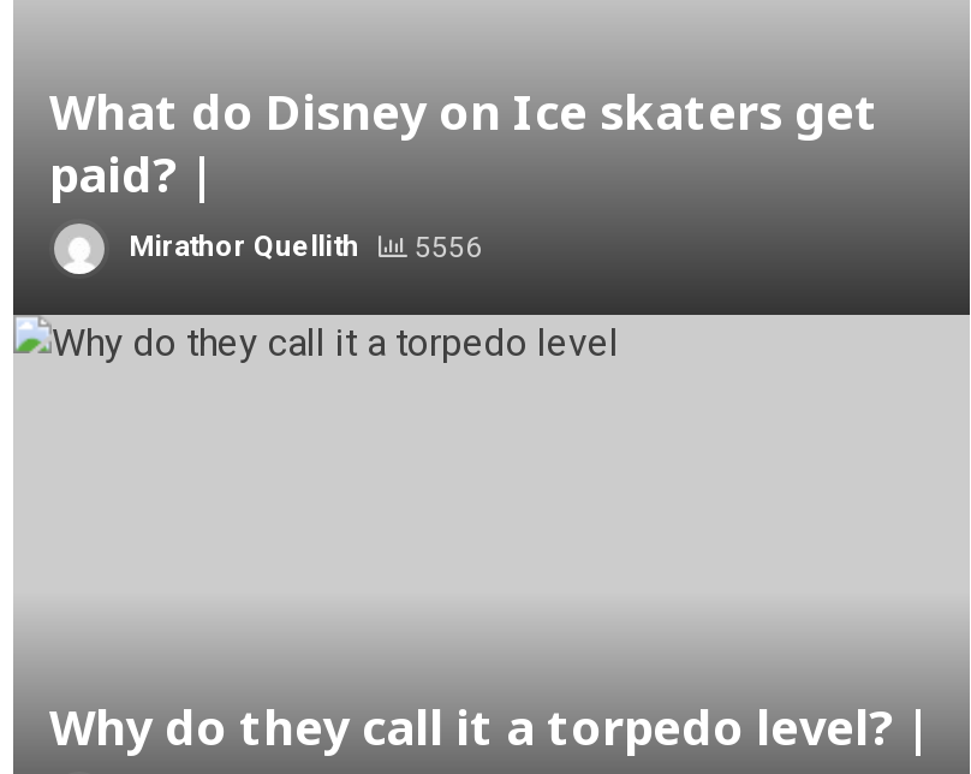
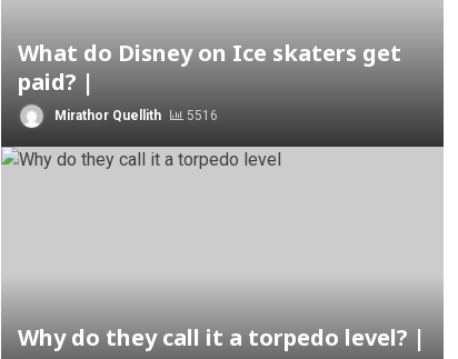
[121,230,482,264] Mirathor Quellith 5556 -> [51,107,218,123] Mirathor Quellith 5516

